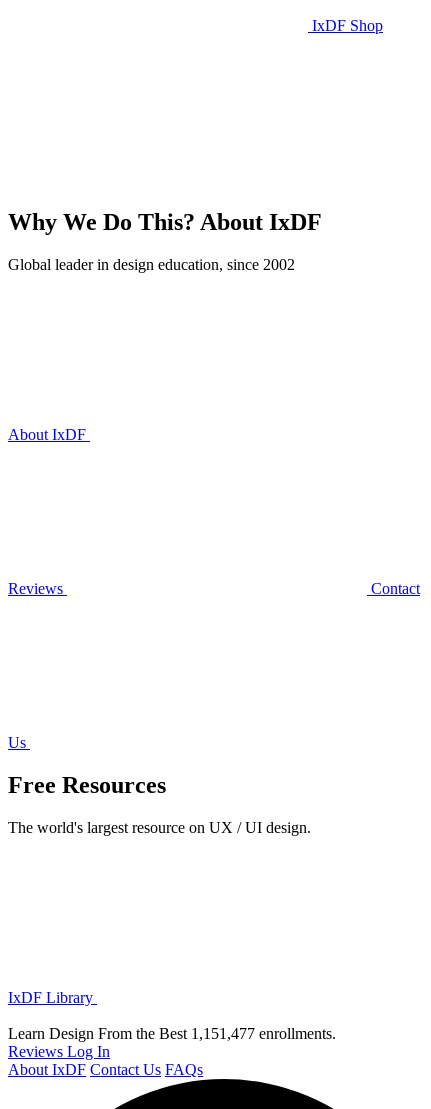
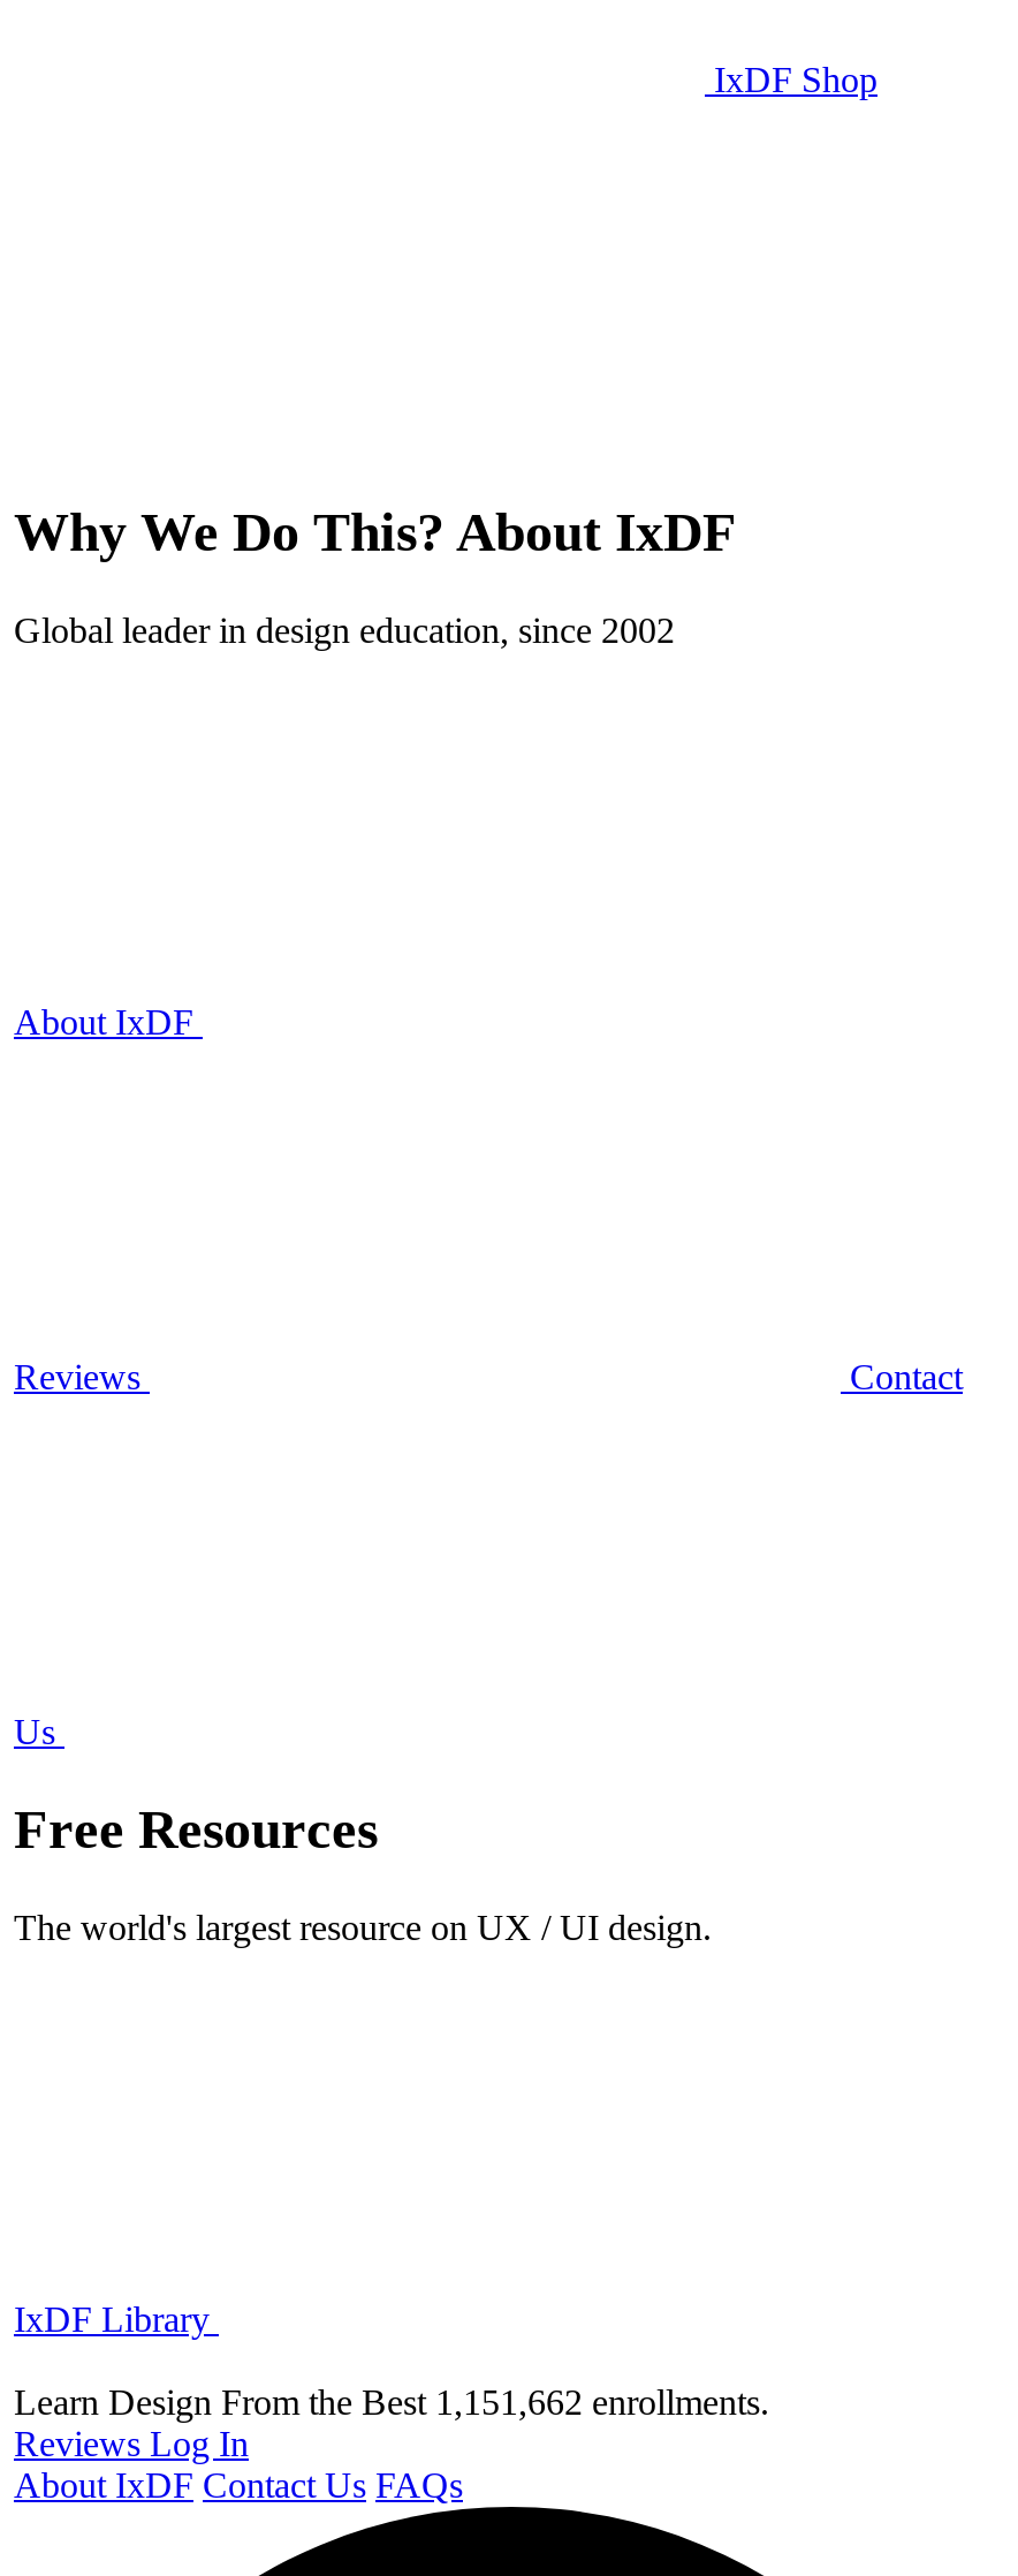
[8,1025,336,1042] Learn Design From the Best 1,151,477 enrollments. -> [14,2382,769,2421] Learn Design From the Best 1,151,662 enrollments.

